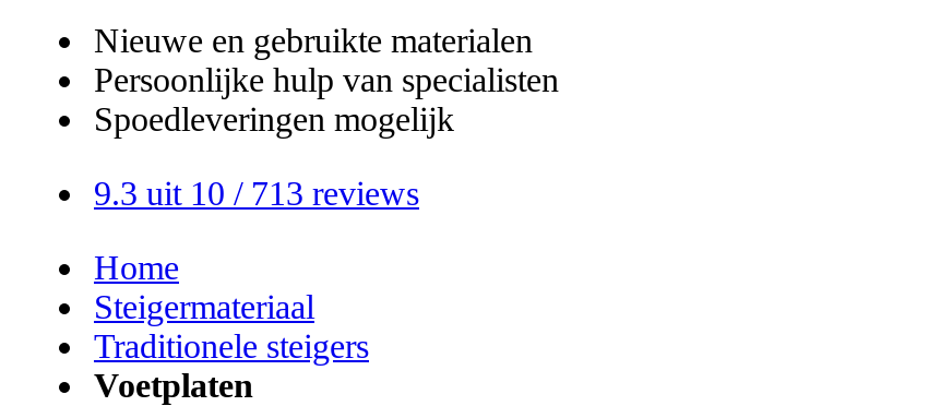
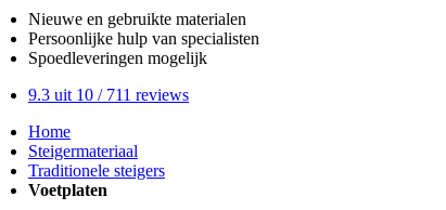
[94,175,419,212] 9.3 uit 10 / 713 reviews -> [28,86,189,104] 9.3 uit 10 / 711 reviews

